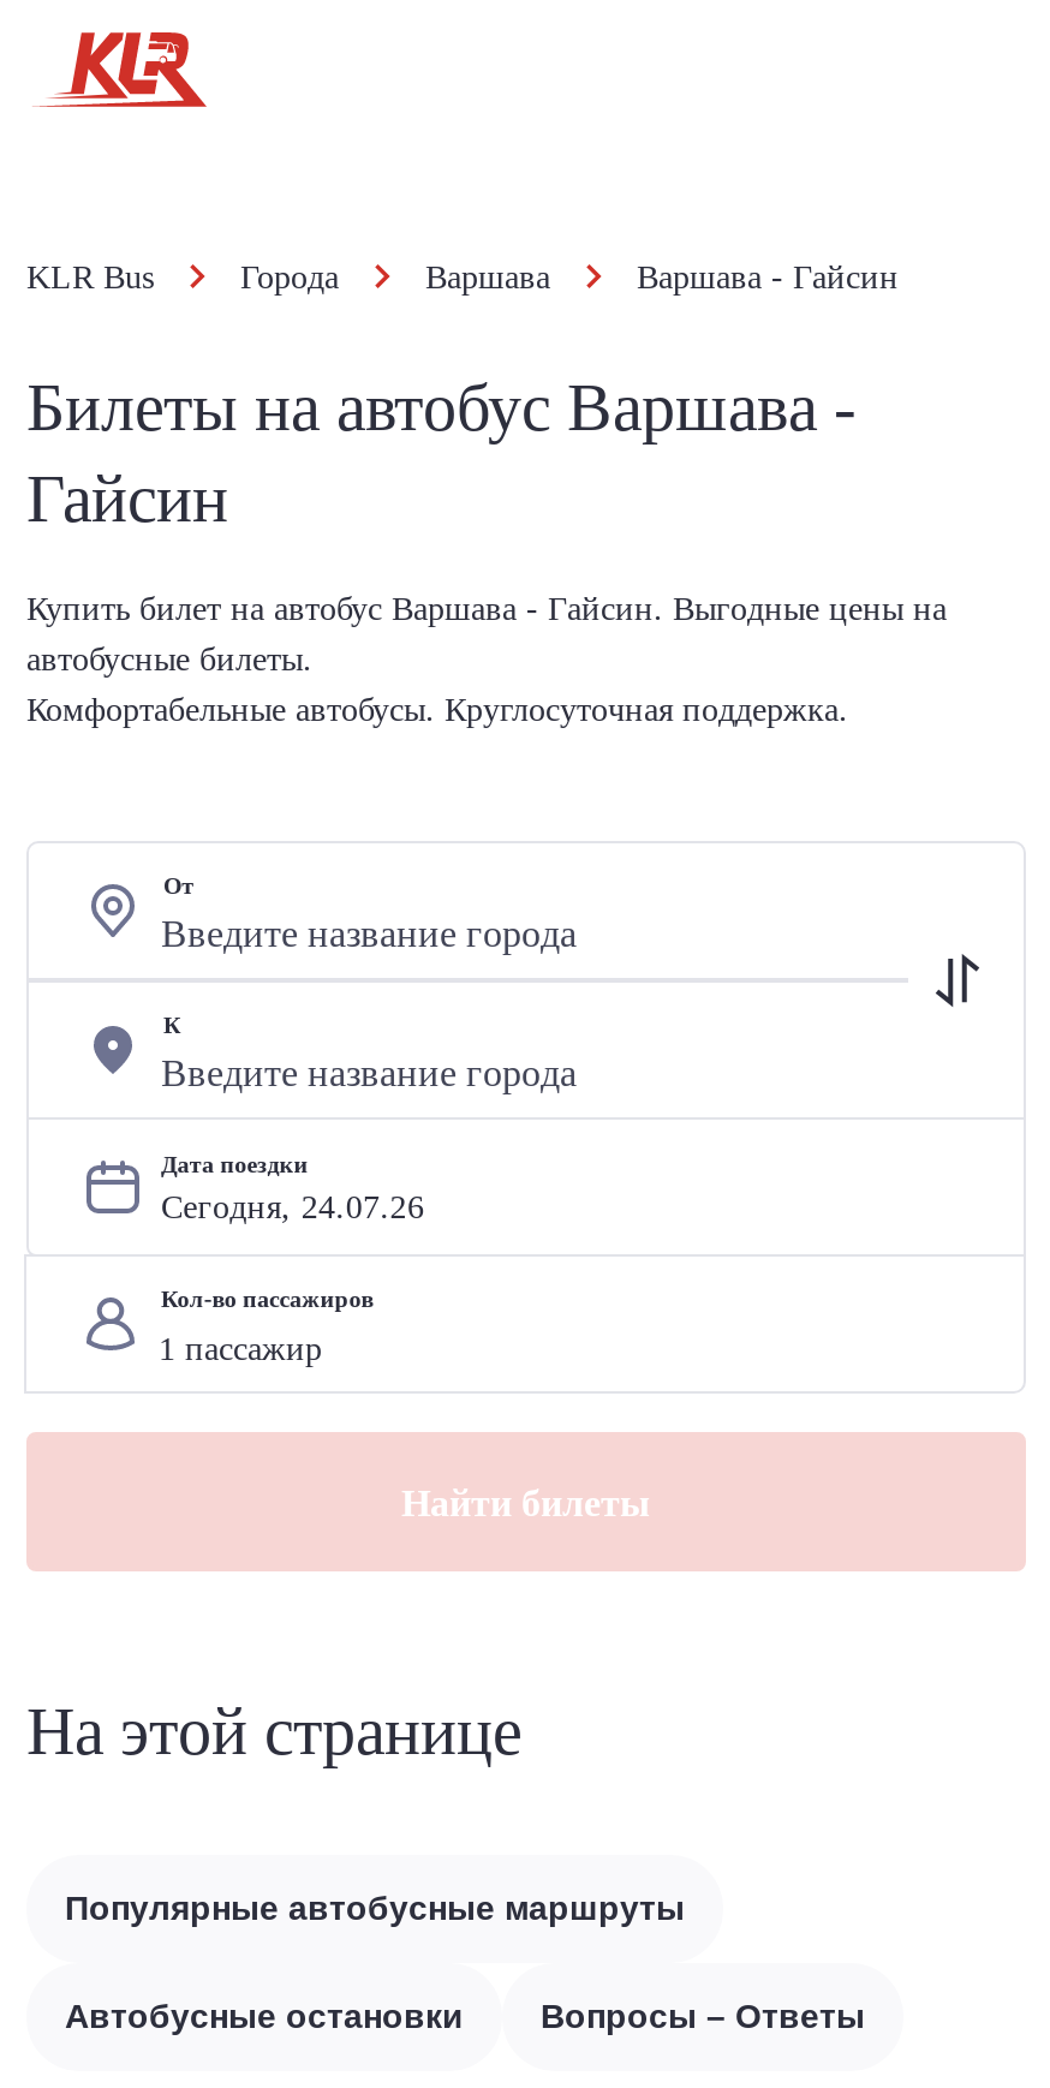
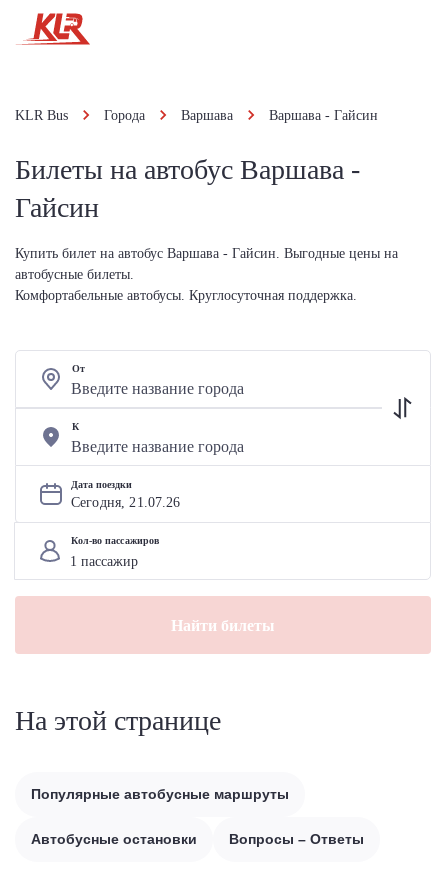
[161,1189,424,1225] Сегодня, 24.07.26 -> [71,495,181,510] Сегодня, 21.07.26

